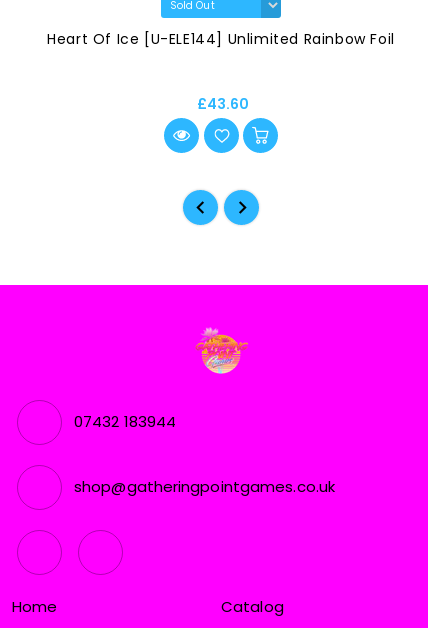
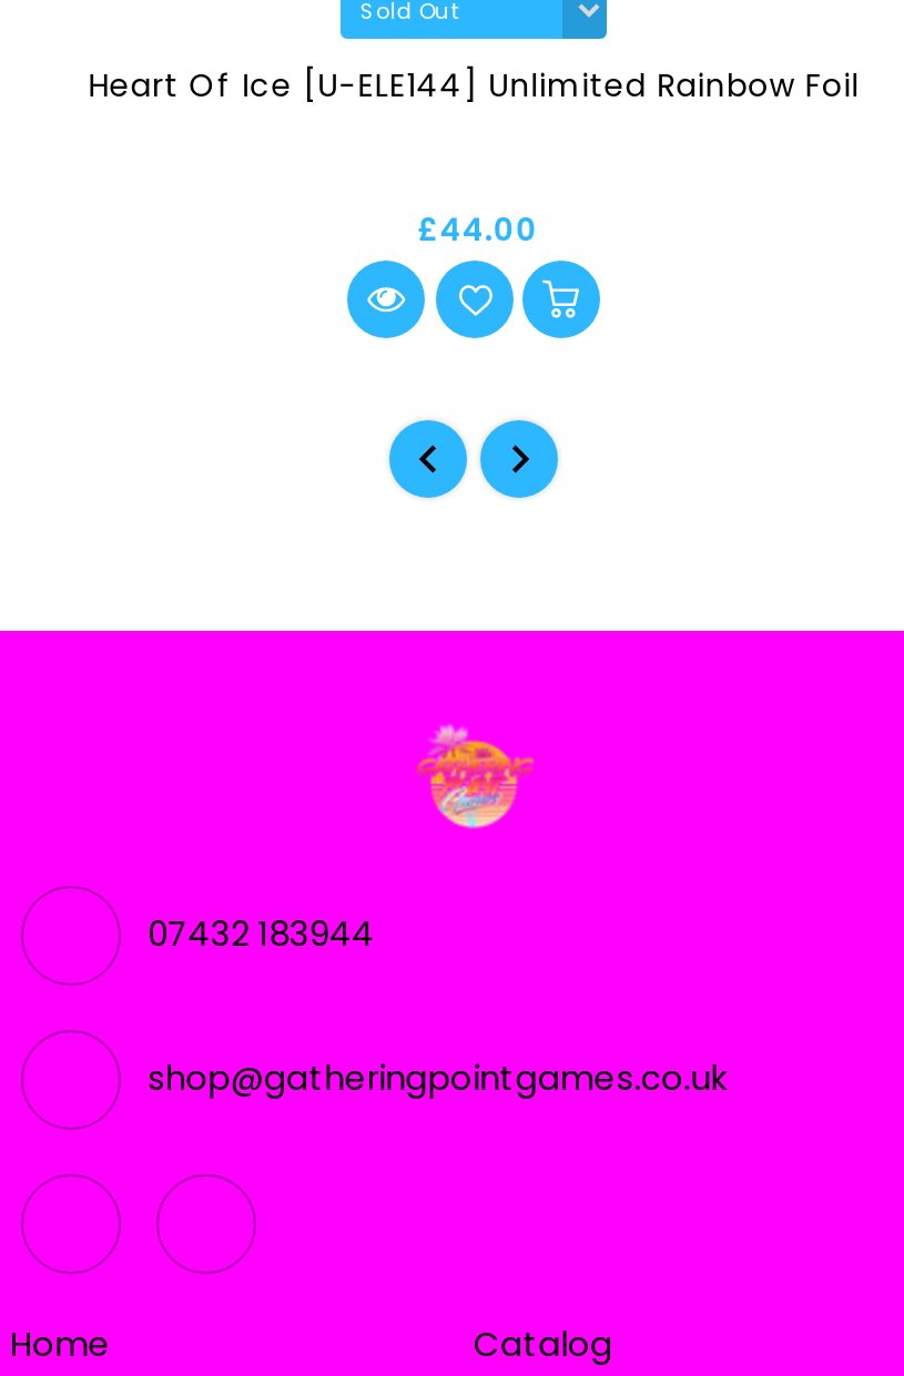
[197,93,249,113] £43.60 -> [418,206,539,251] £44.00

